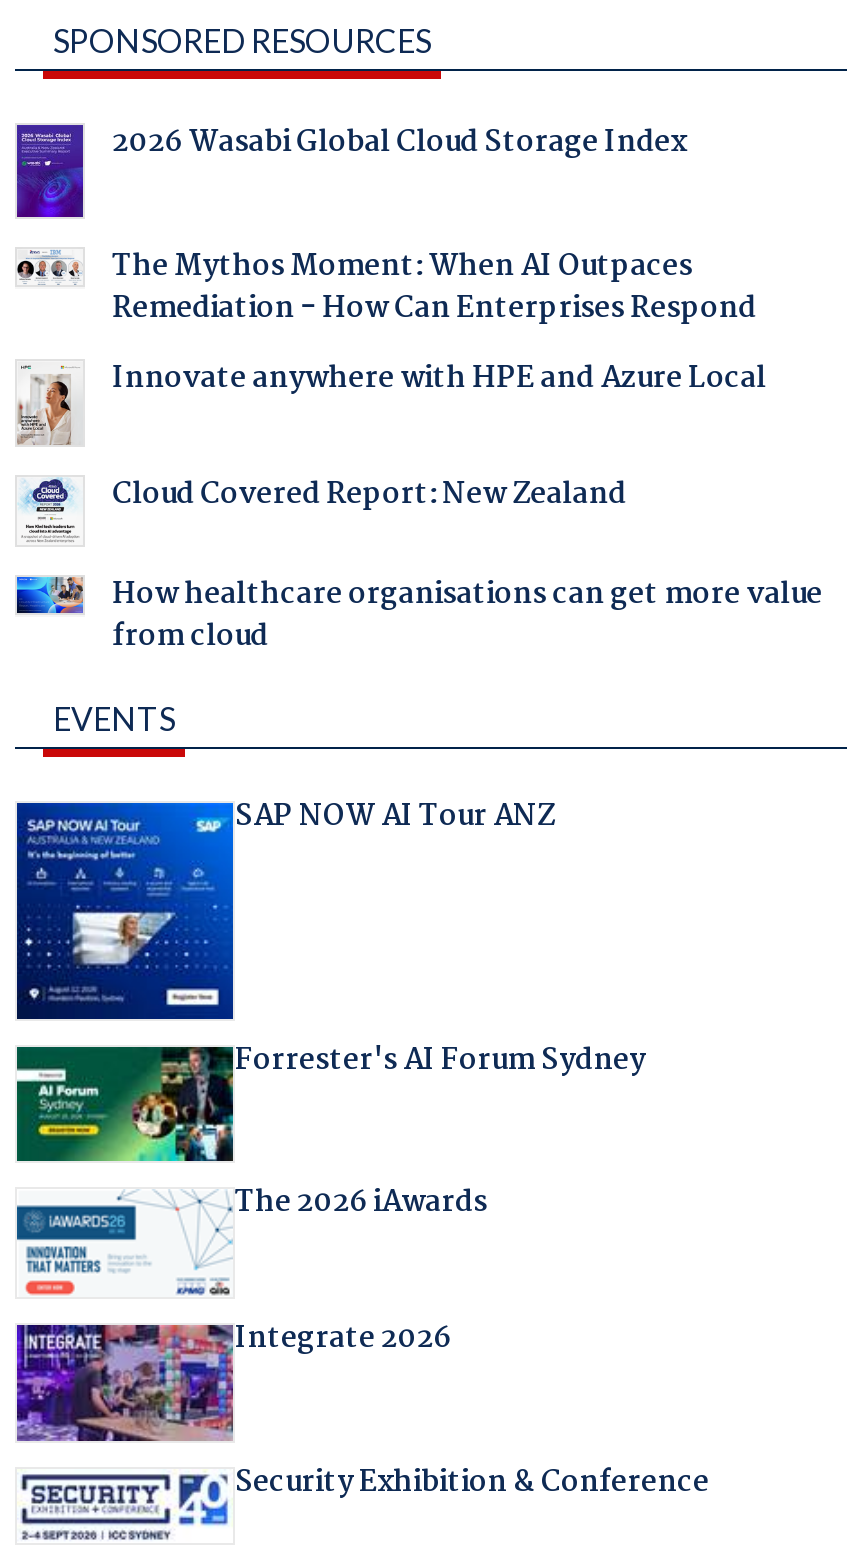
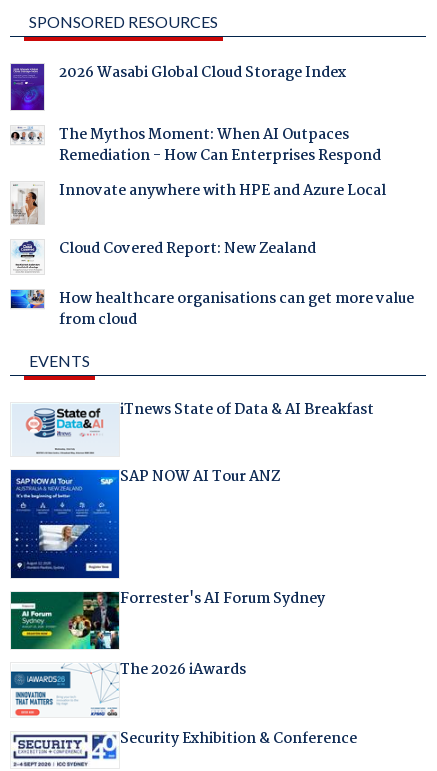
none -> [13,398,374,455] [image] | iTnews State of Data & AI Breakfast
moved [15,793,645,1227] -> [10,465,325,682]: [image] | SAP NOW AI Tour ANZ | Forrester's AI Forum Sydney | The 2026 iAwards
moved [165,1187,231,1299] -> [85,662,118,718]: [image]
[15,1315,451,1445] [image] | Integrate 2026 -> none

